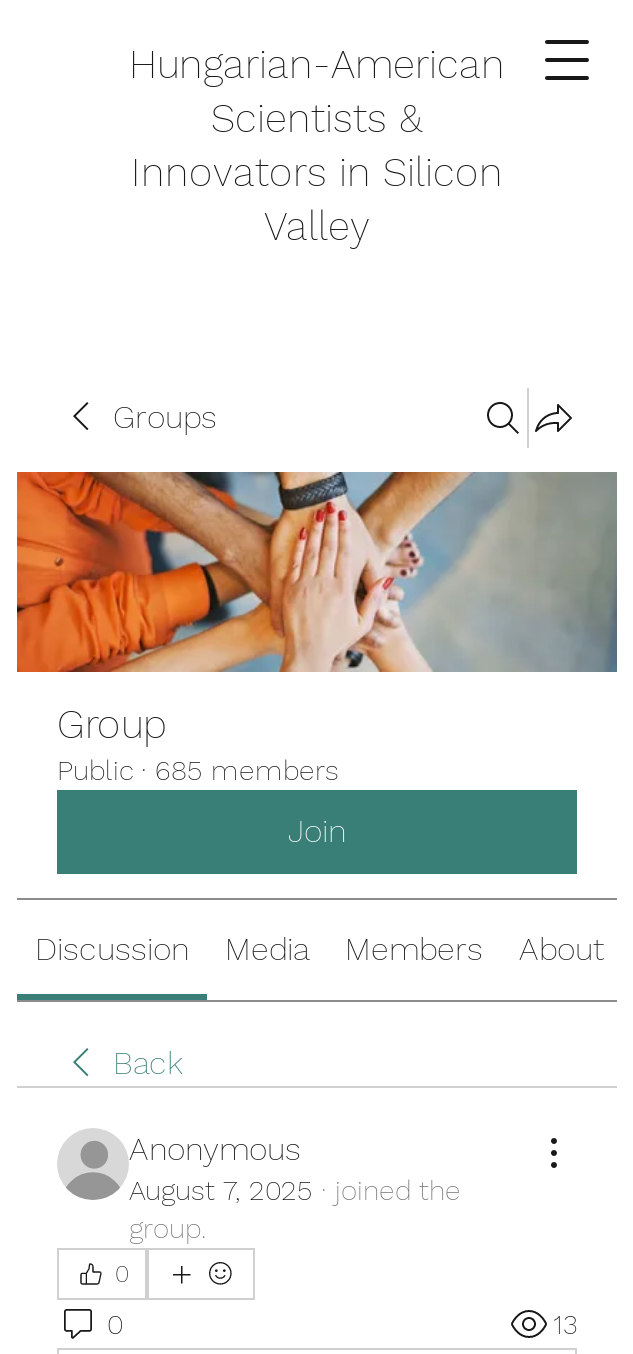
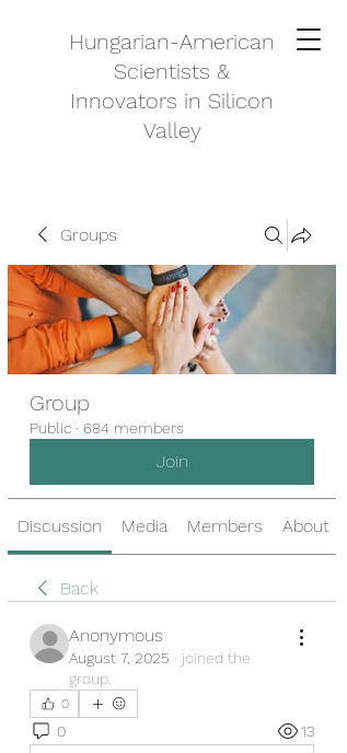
[57,754,339,786] Public · 685 members -> [30,419,184,437] Public · 684 members

